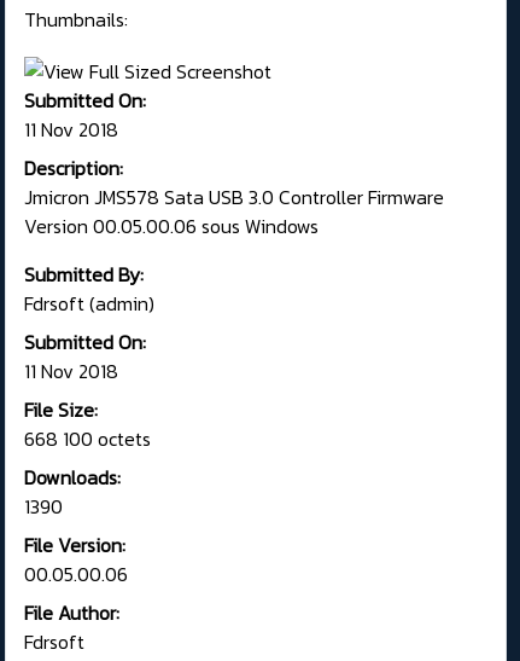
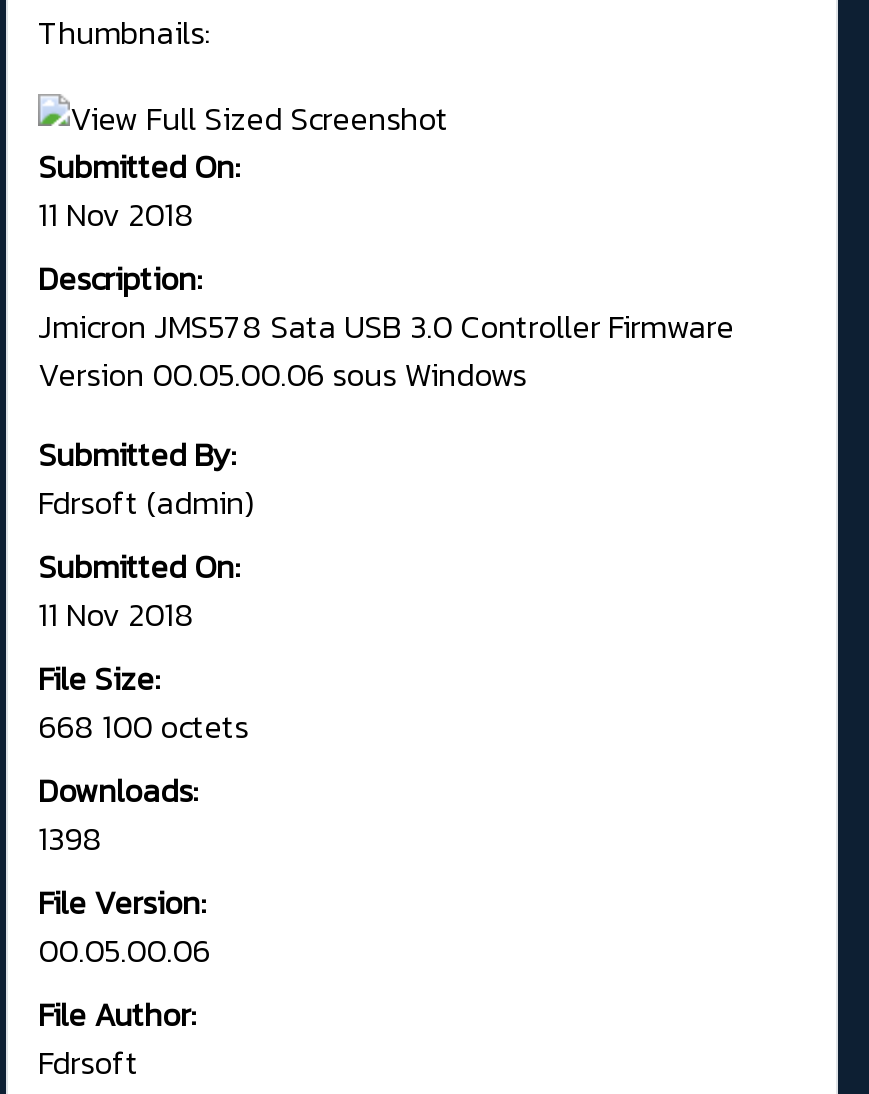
[24,491,63,520] 1390 -> [38,813,102,861] 1398

